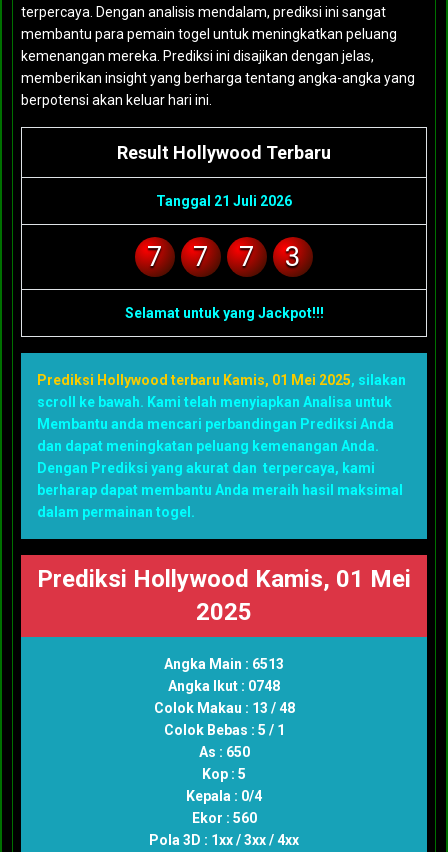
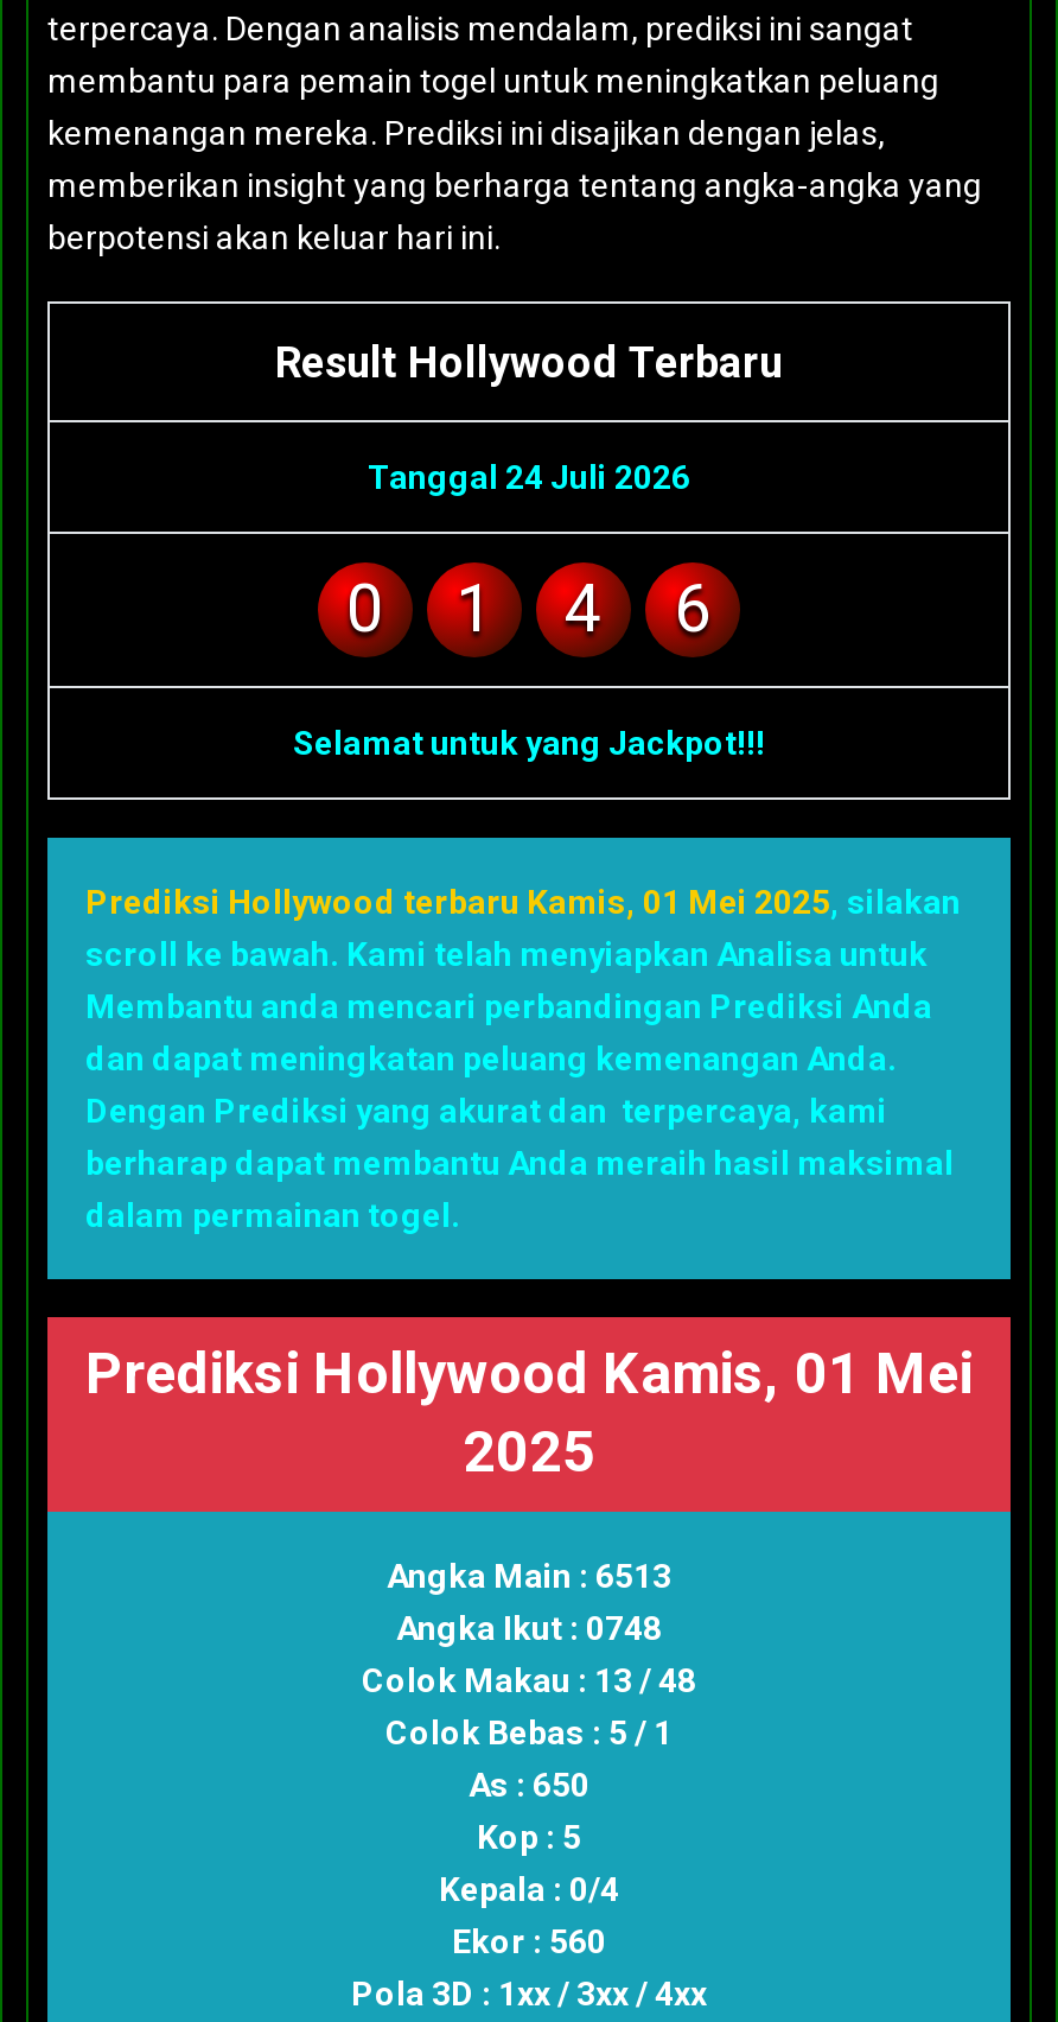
[156,192,292,208] Tanggal 21 Juli 2026 -> [368,457,690,495] Tanggal 24 Juli 2026
[147,239,163,272] 7 -> [346,568,384,647] 0
[193,239,209,272] 7 -> [455,568,493,647] 1
[239,239,255,272] 7 -> [565,568,603,647] 4
[285,239,301,272] 3 -> [674,568,712,647] 6

